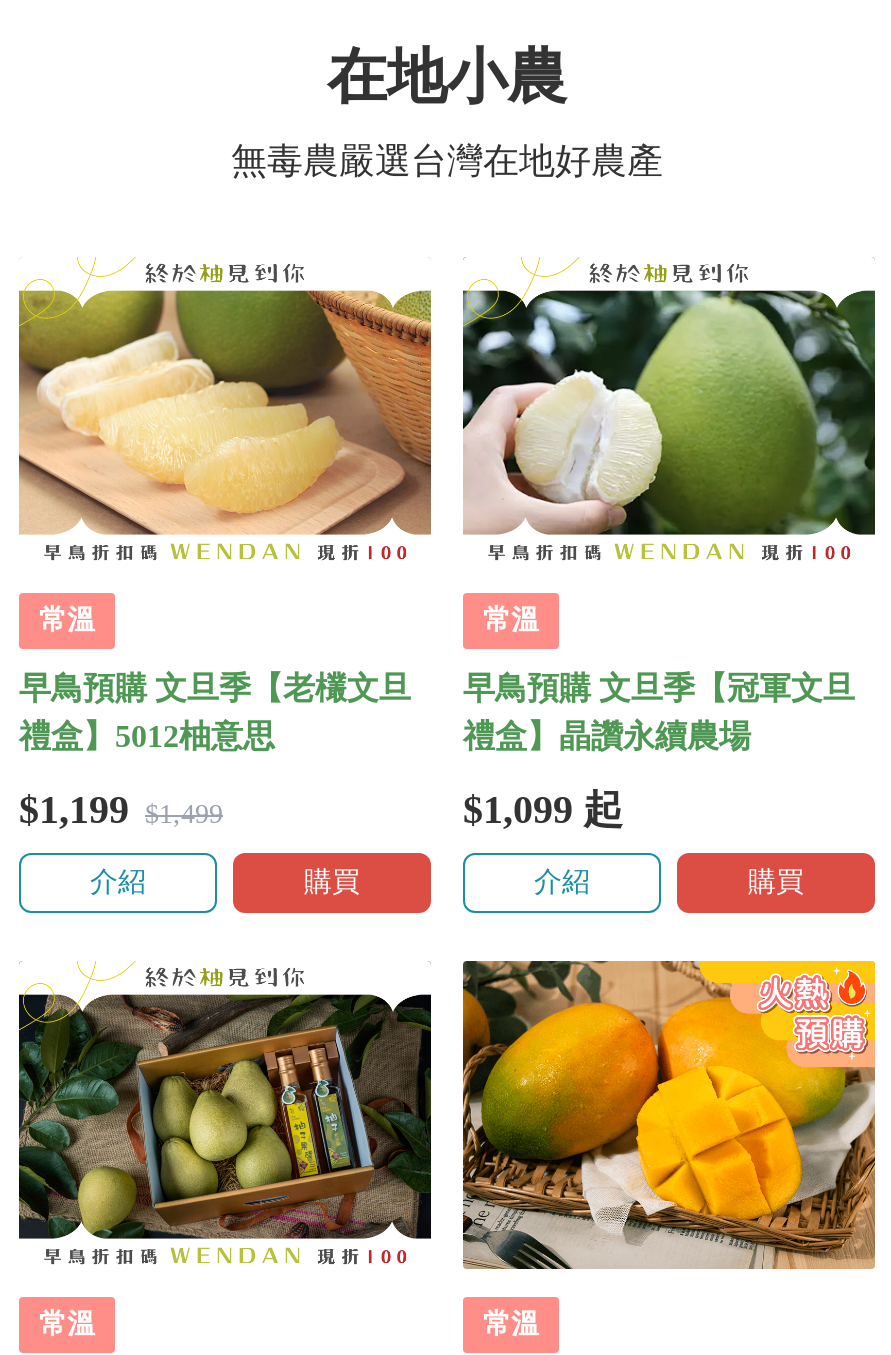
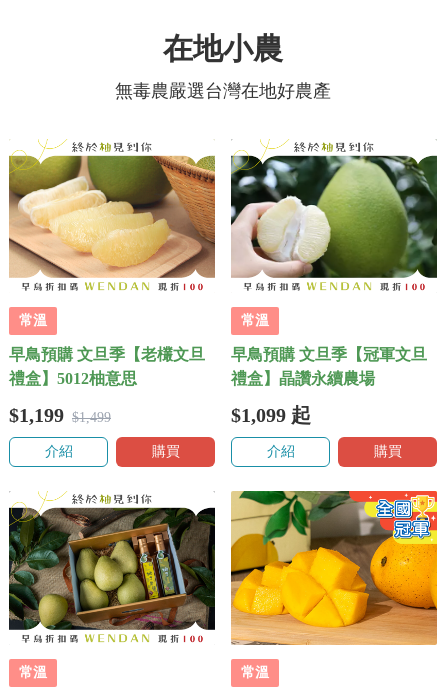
[461,959,877,1271] [image] -> [230,490,438,646] [image]

